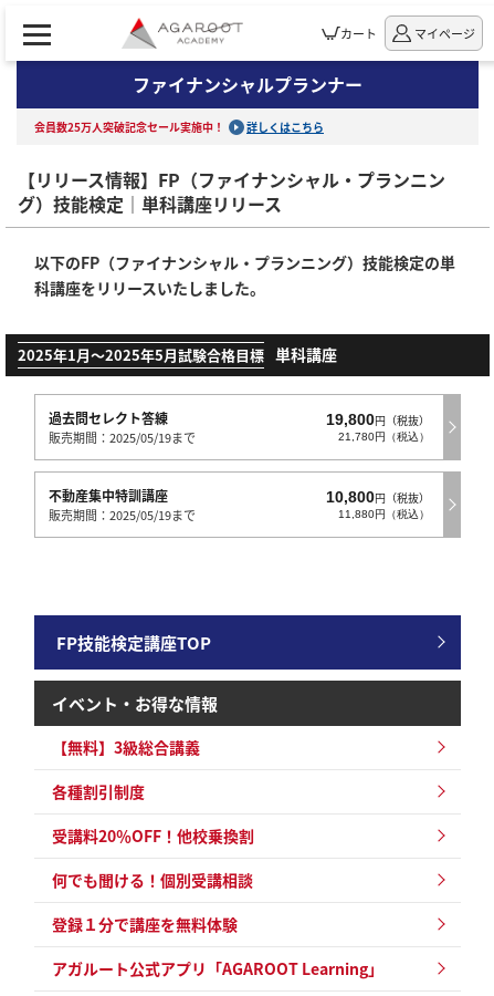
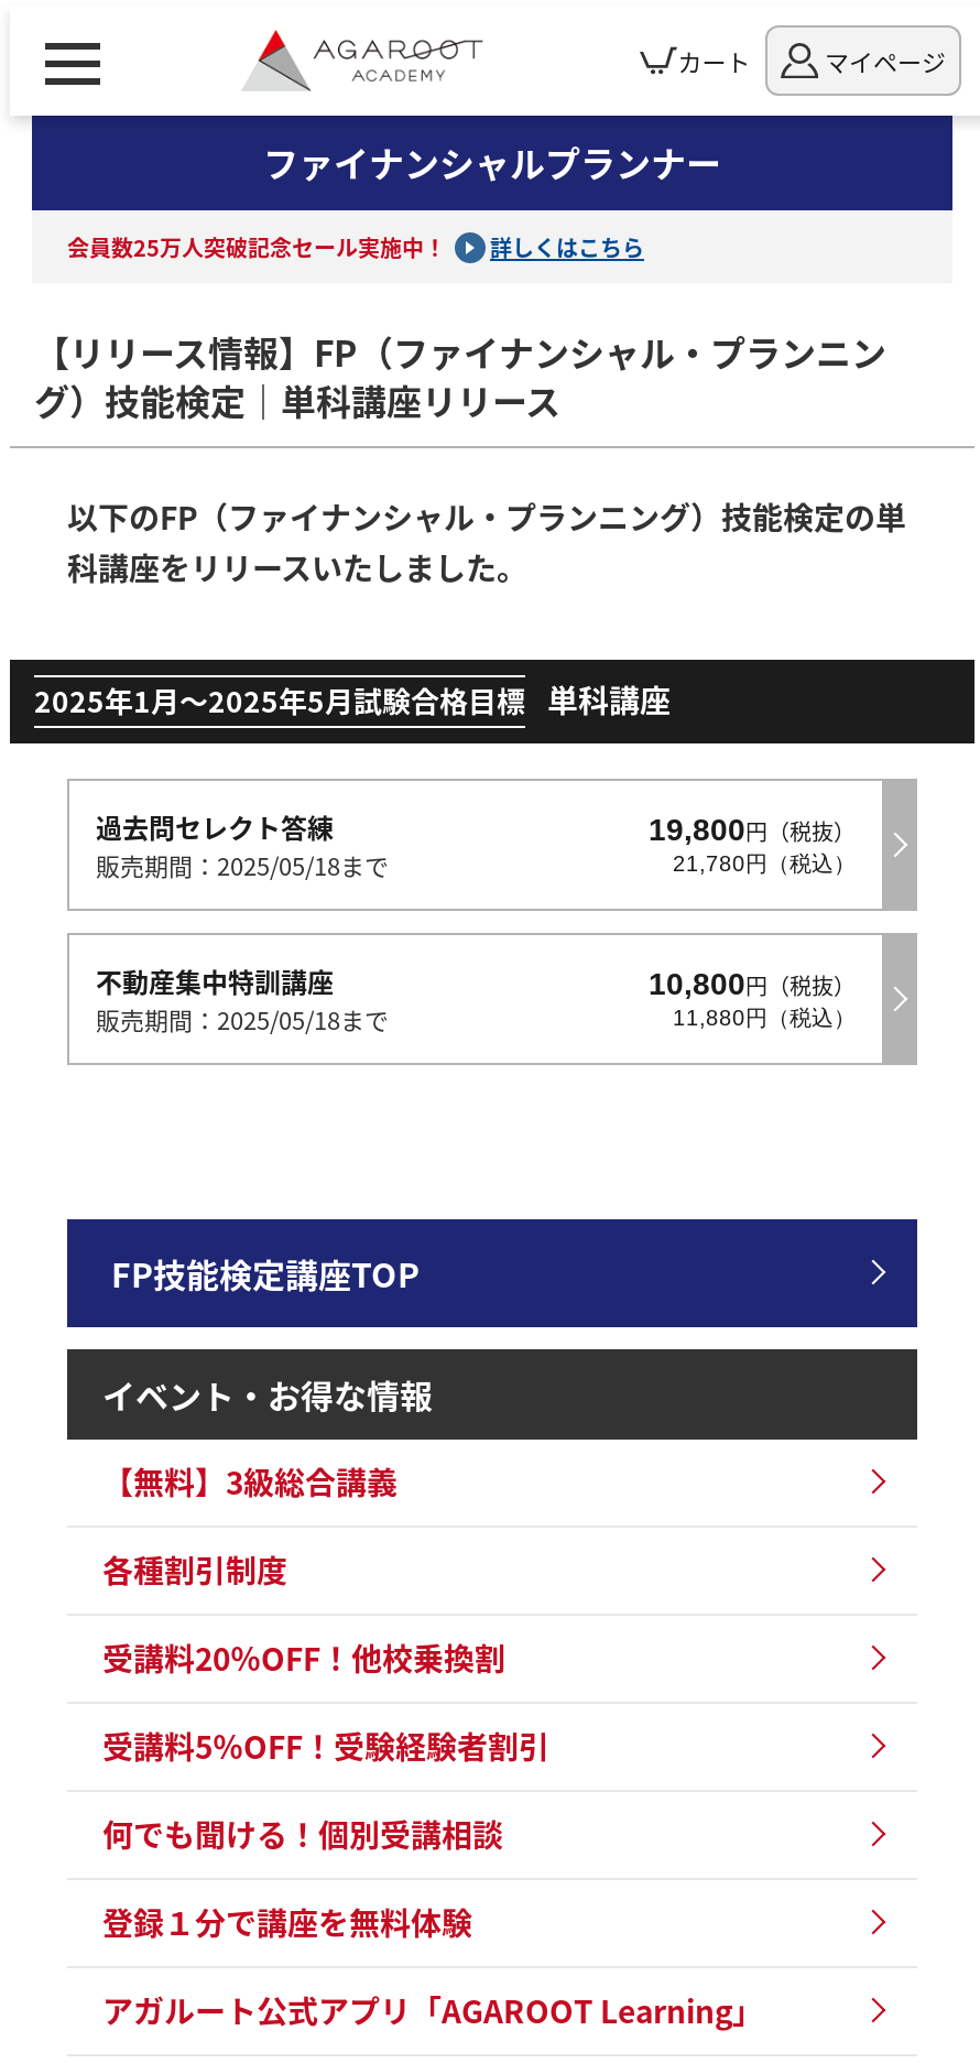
[49,428,196,446] 販売期間：2025/05/19まで -> [96,846,389,882] 販売期間：2025/05/18まで
[49,505,196,523] 販売期間：2025/05/19まで -> [96,1001,389,1036] 販売期間：2025/05/18まで
none -> [102,1723,549,1767] 受講料5％OFF！受験経験者割引

